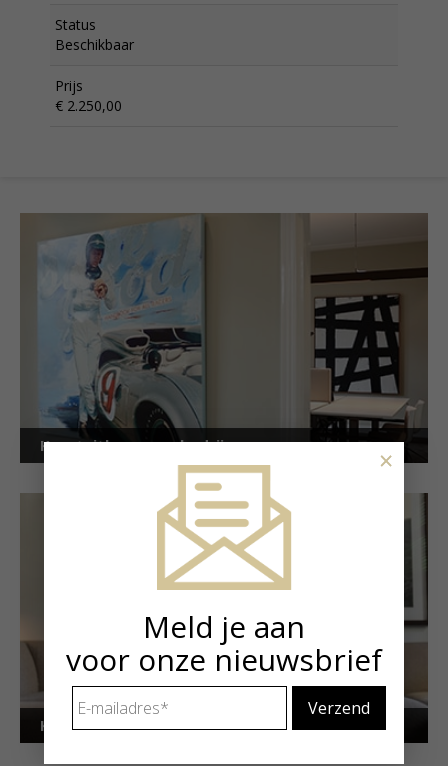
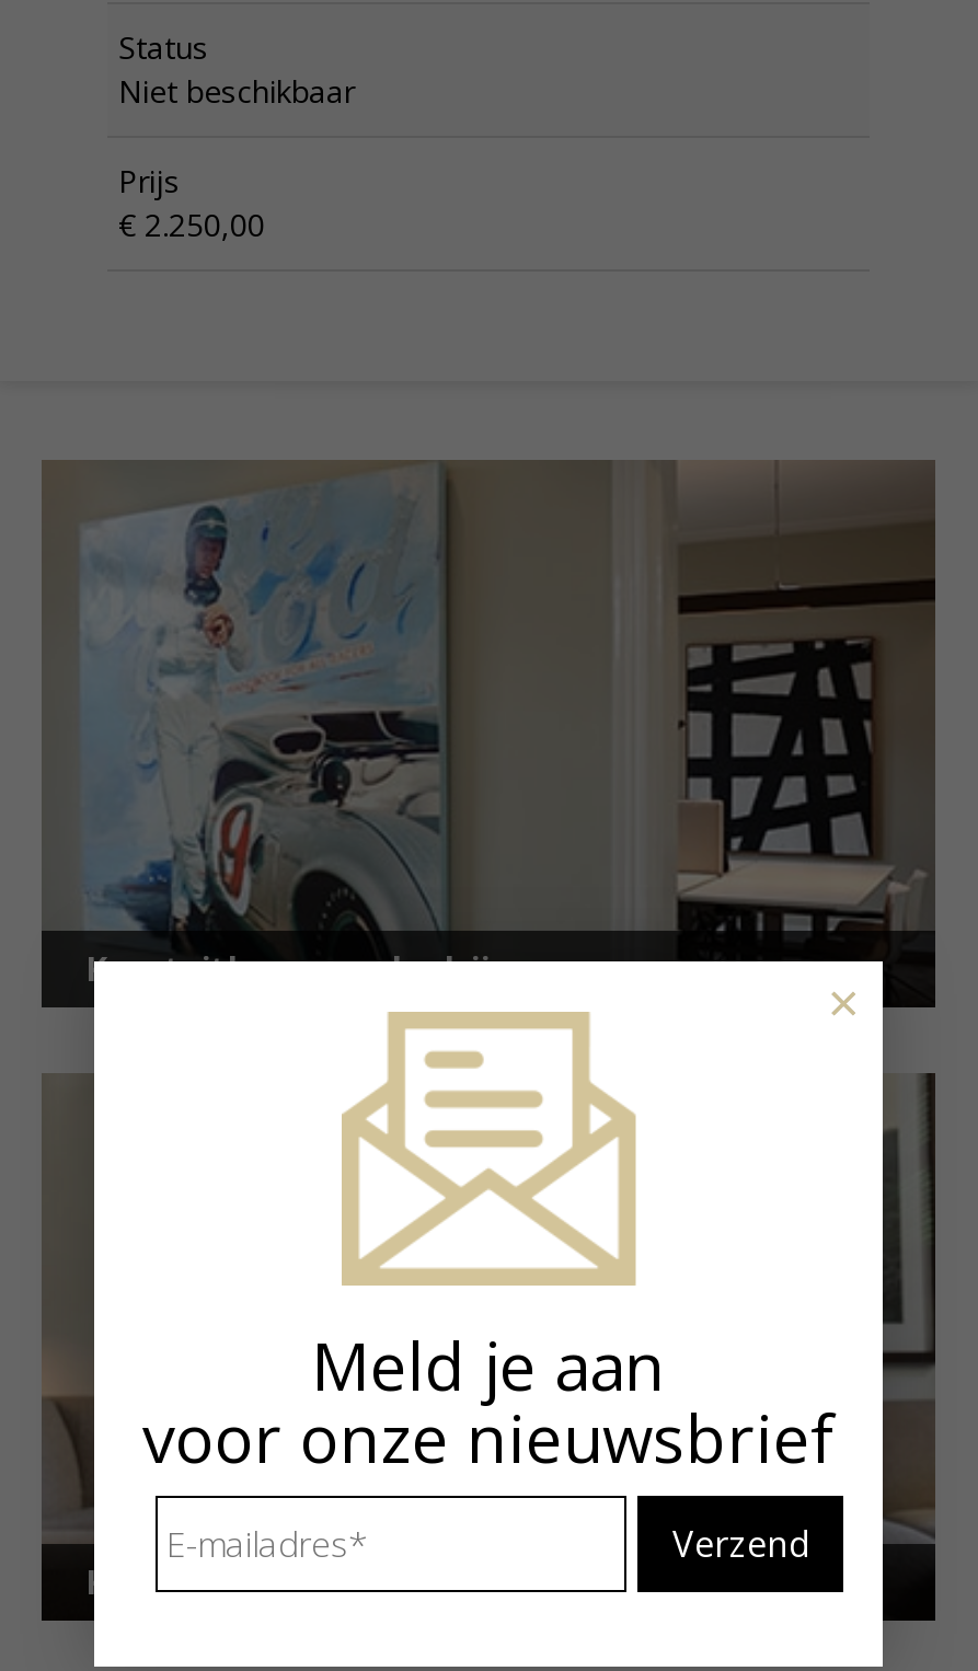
[55,35,134,54] Beschikbaar -> [118,70,355,112] Niet beschikbaar

